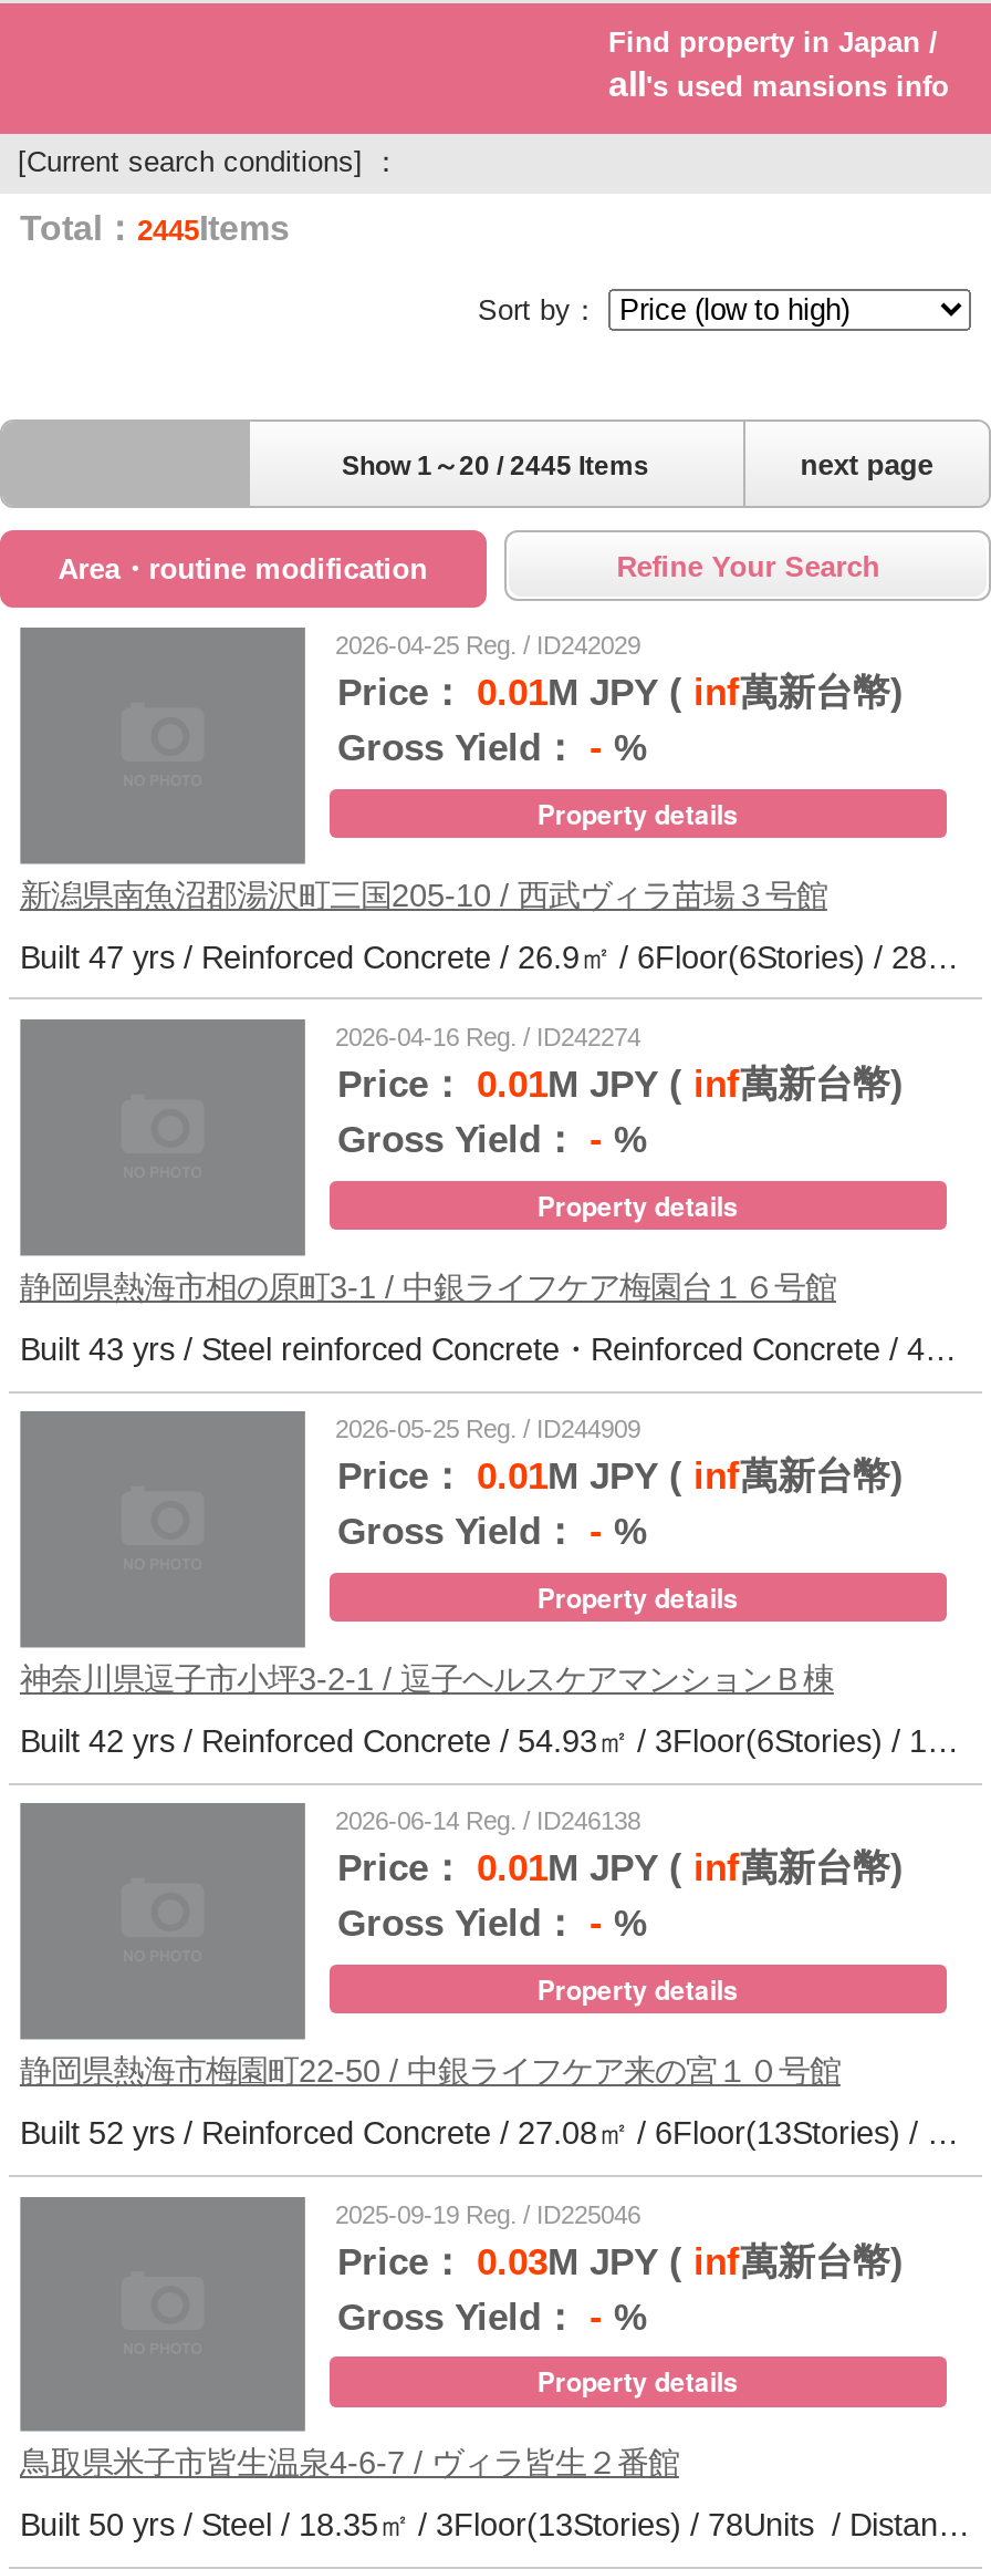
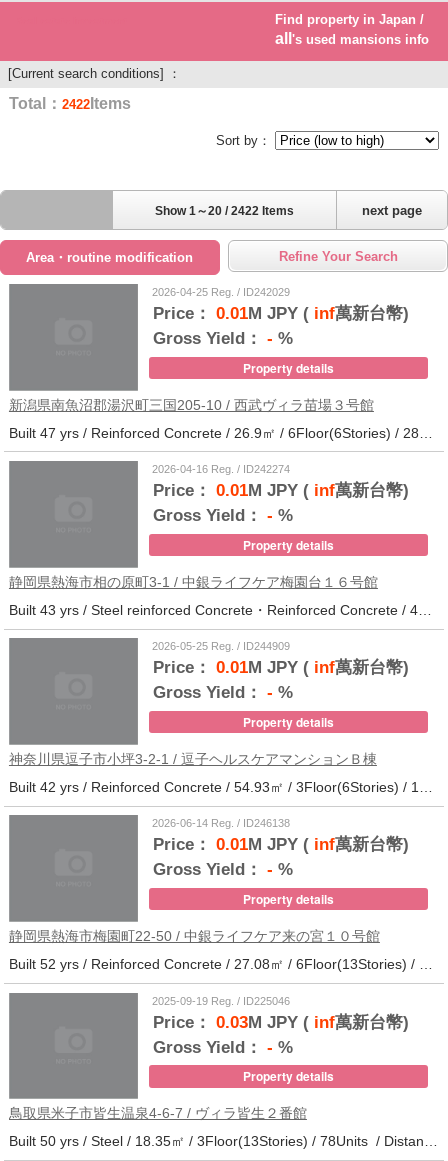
[20,210,290,248] Total：2445Items -> [9,95,131,112] Total：2422Items
[342,451,649,482] Show 1～20 / 2445 Items -> [154,204,293,218] Show 1～20 / 2422 Items

